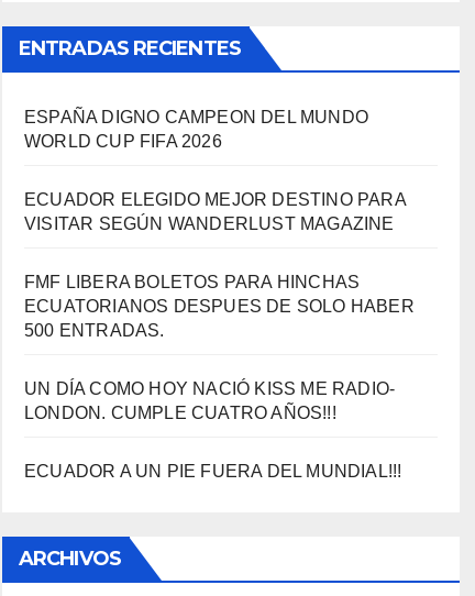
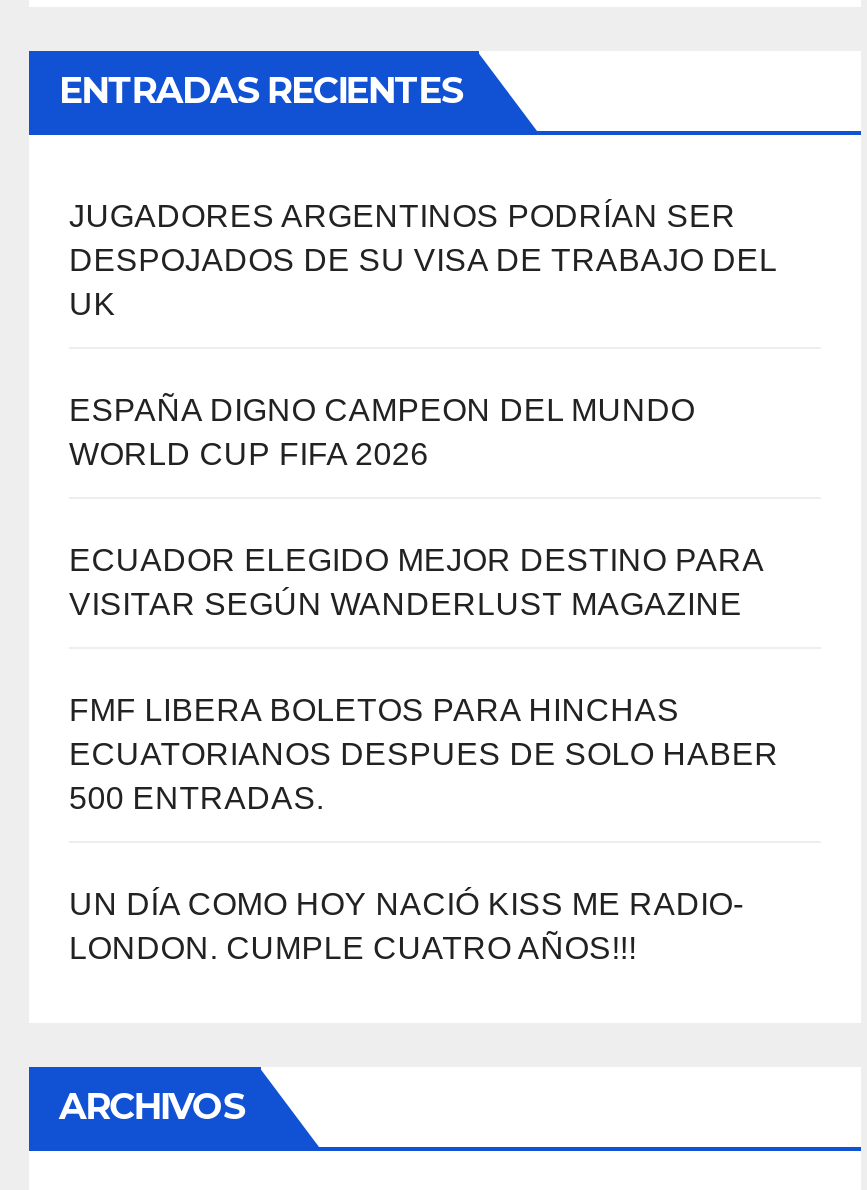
none -> [69,200,775,322] JUGADORES ARGENTINOS PODRÍAN SER | DESPOJADOS DE SU VISA DE TRABAJO DEL | UK
moved [24,108,414,422] -> [69,394,779,966]: ESPAÑA DIGNO CAMPEON DEL MUNDO | WORLD CUP FIFA 2026 | ECUADOR ELEGIDO MEJOR DESTINO PARA | ... | UN DÍA COMO HOY NACIÓ KISS ME RADIO- | LONDON. CUMPLE CUATRO AÑOS!!!
[24,462,402,481] ECUADOR A UN PIE FUERA DEL MUNDIAL!!! -> none

